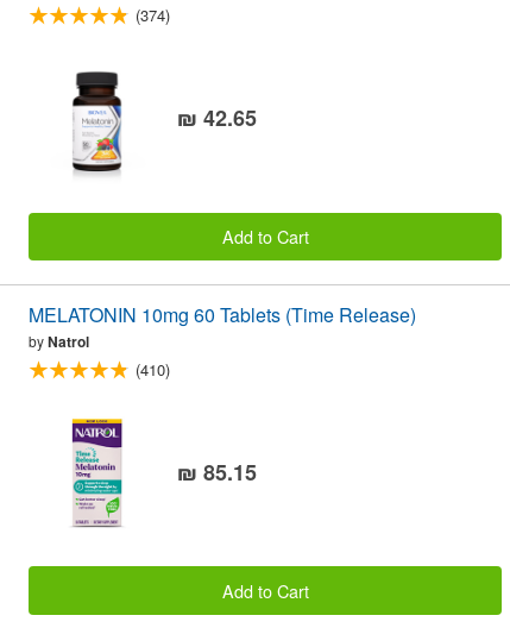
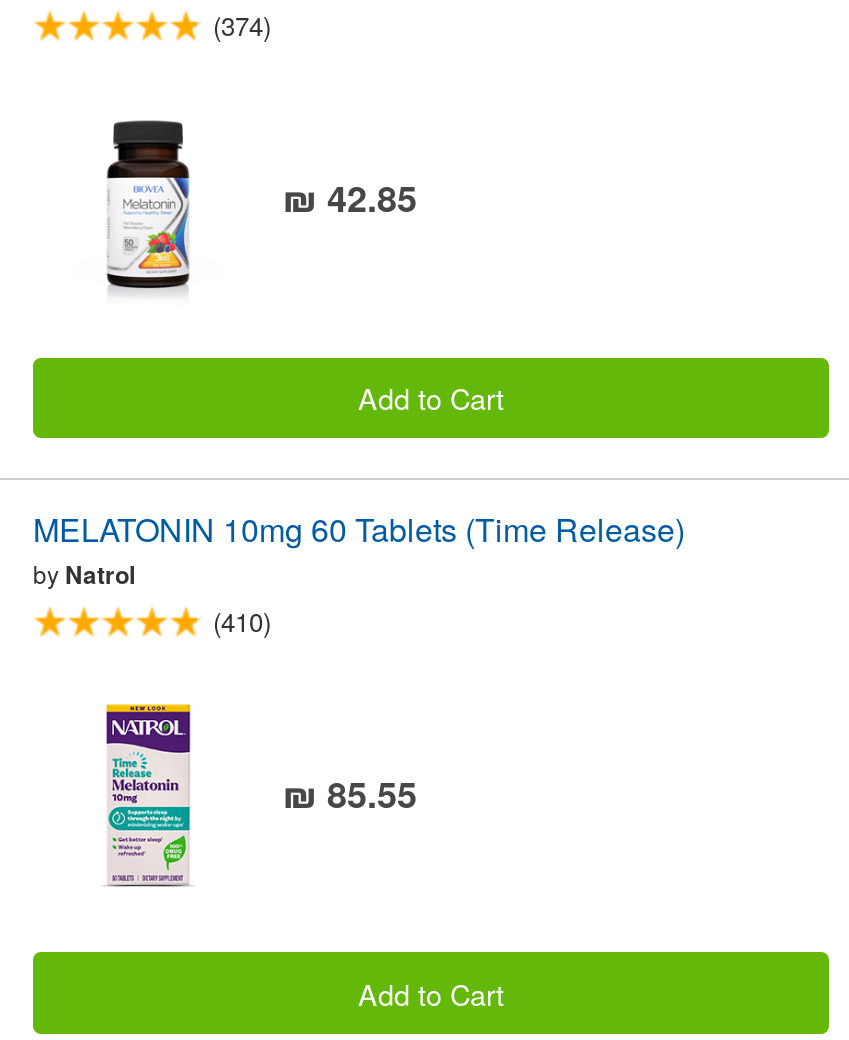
[177,103,257,134] ₪ 42.65 -> [283,173,417,225] ₪ 42.85
[177,457,257,488] ₪ 85.15 -> [283,768,417,820] ₪ 85.55

